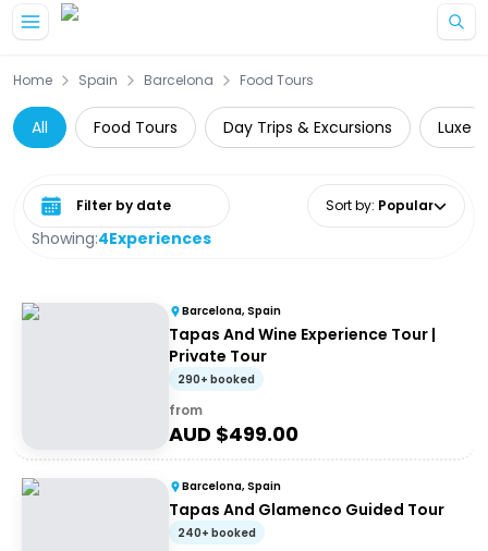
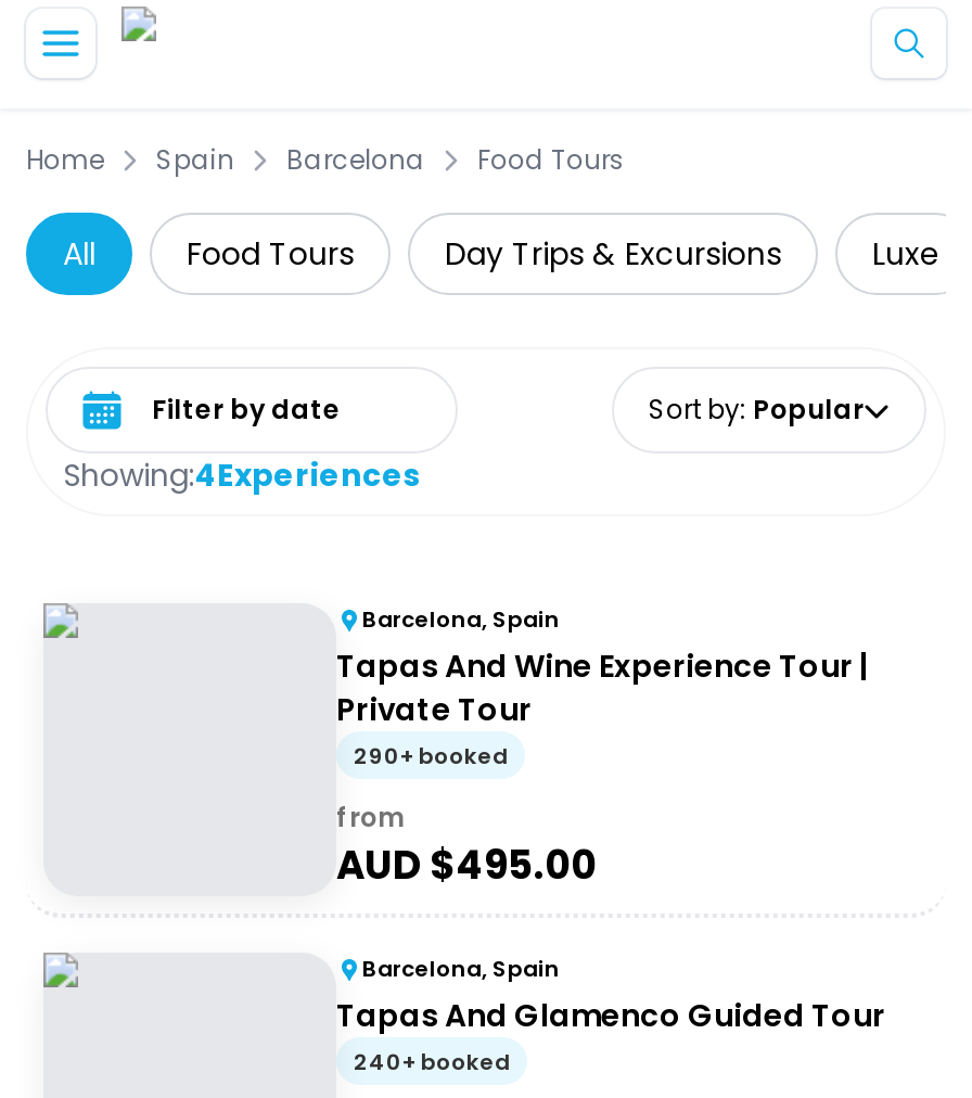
[169,420,298,448] AUD $499.00 -> [336,838,597,892] AUD $495.00

